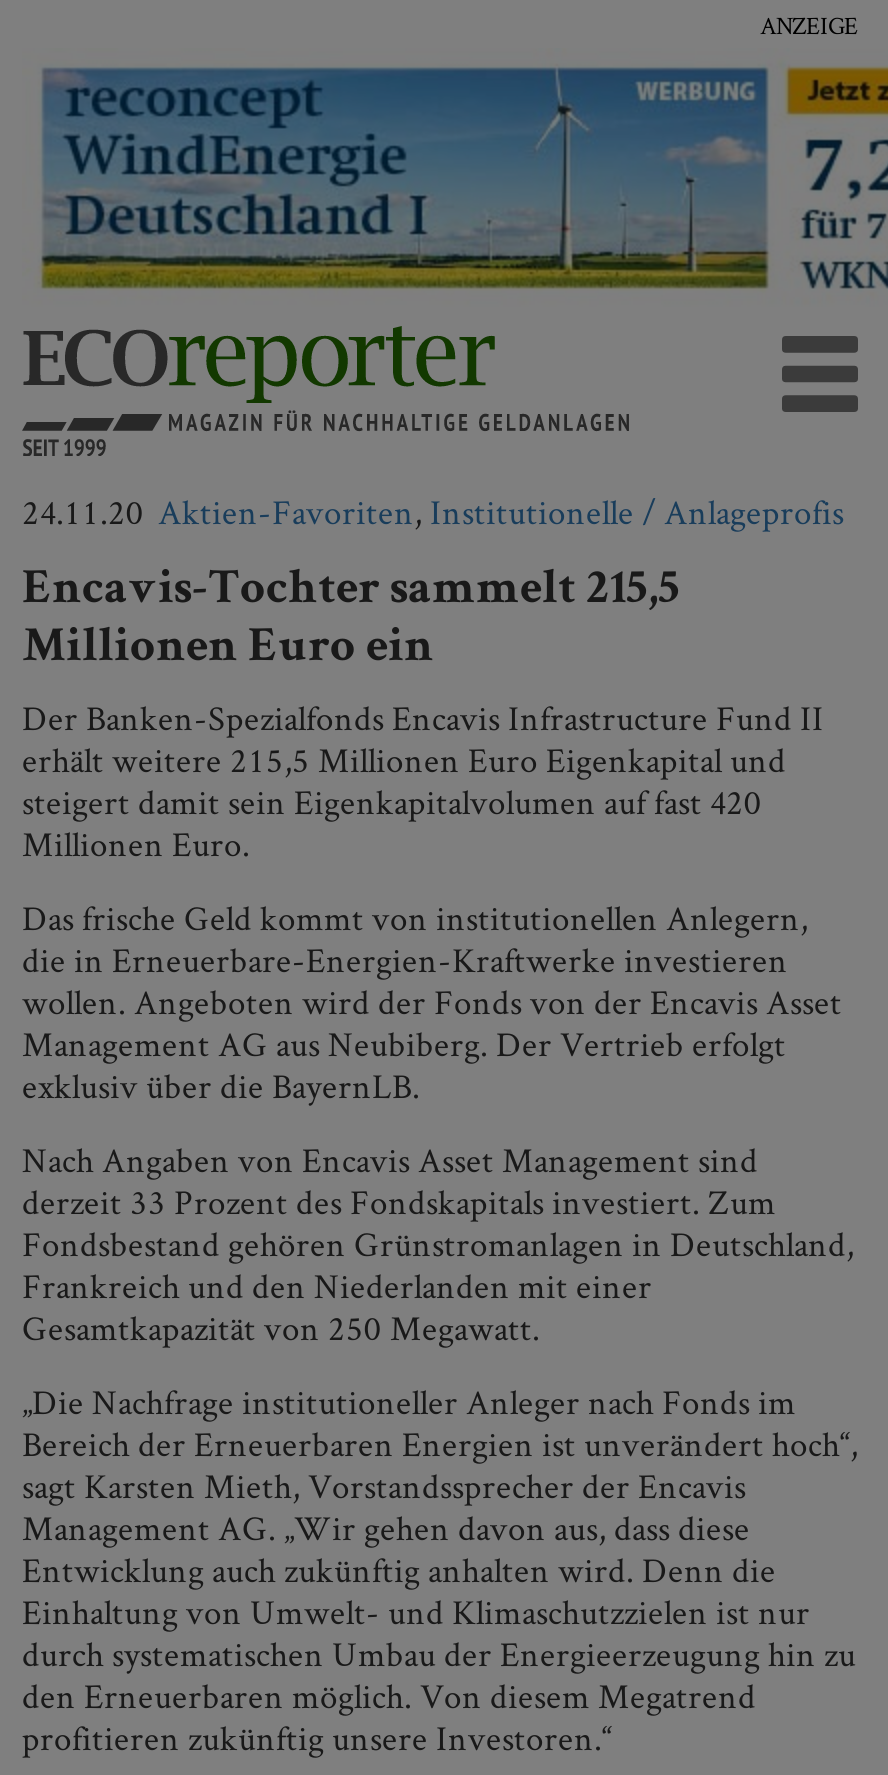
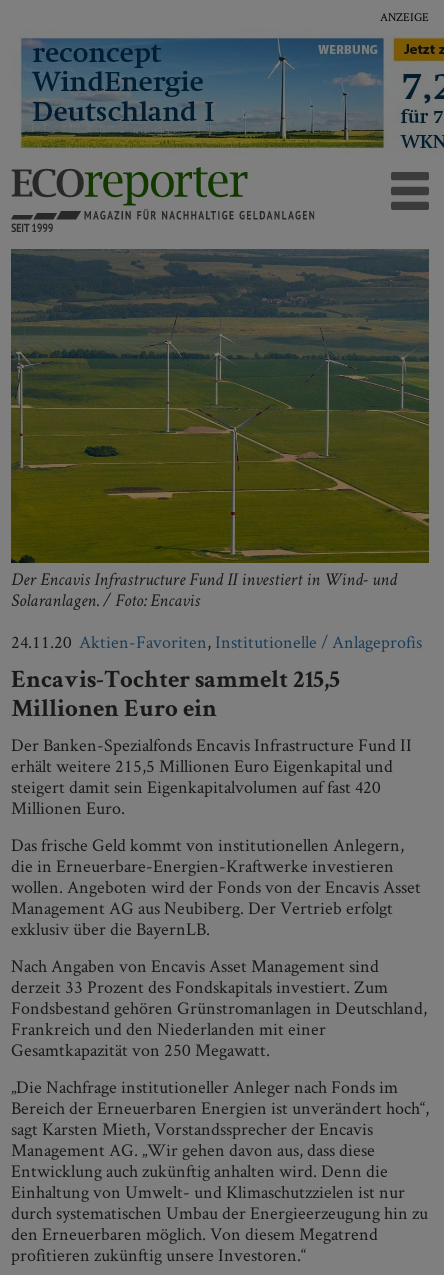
none -> [10,248,430,611] [image] | Der Encavis Infrastructure Fund II investiert in Wind- und | Solaranlagen. / Foto: Encavis

